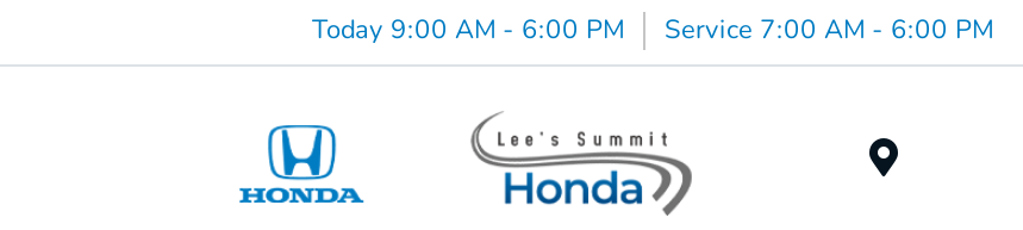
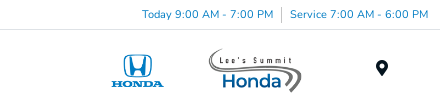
[312,11,993,46] Today 9:00 AM - 6:00 PM Service 7:00 AM - 6:00 PM -> [142,6,428,21] Today 9:00 AM - 7:00 PM Service 7:00 AM - 6:00 PM

